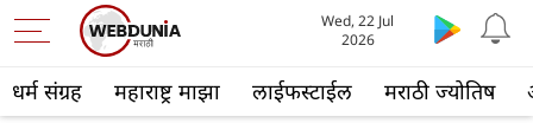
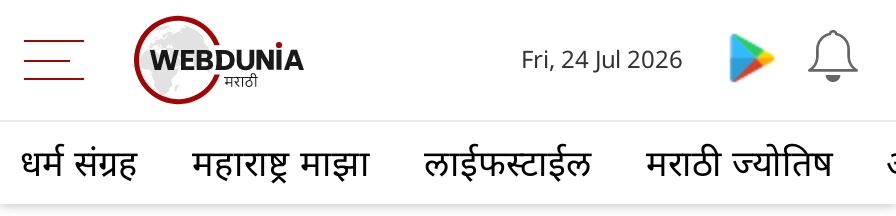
[322,11,394,50] Wed, 22 Jul | 2026 -> [521,42,683,76] Fri, 24 Jul 2026

